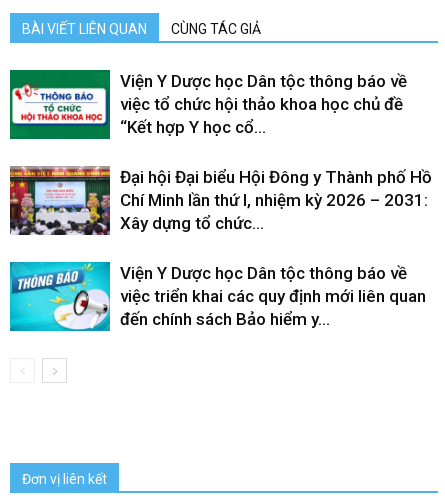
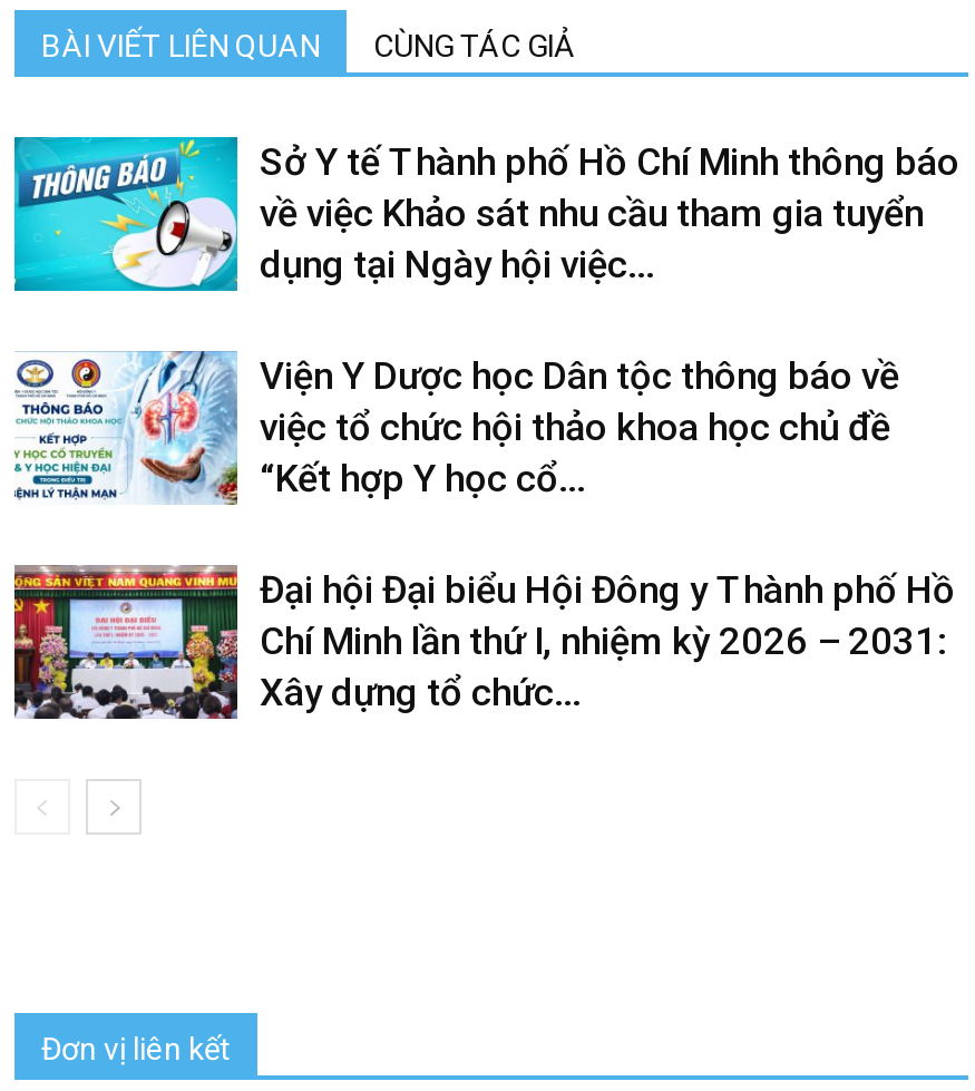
none -> [260,139,959,286] Sở Y tế Thành phố Hồ Chí Minh thông báo | về việc Khảo sát nhu cầu tham gia tuyển | dụng tại Ngày hội việc...
moved [8,71,432,238] -> [10,353,955,724]: [image] | Viện Y Dược học Dân tộc thông báo về | việc tổ chức hội thảo khoa học chủ đề | “Kết hợp Y học cổ... | Đại hội Đại biểu Hội Đông y Thành phố Hồ | Chí Minh lần thứ I, nhiệm kỳ 2026 – 2031: | Xây dựng tổ chức...
[9,69,111,140] [image] -> [12,350,240,506] [image]
moved [9,261,106,332] -> [12,134,228,292]: [image]
[120,263,426,329] Viện Y Dược học Dân tộc thông báo về | việc triển khai các quy định mới liên quan | đến chính sách Bảo hiểm y... -> none

